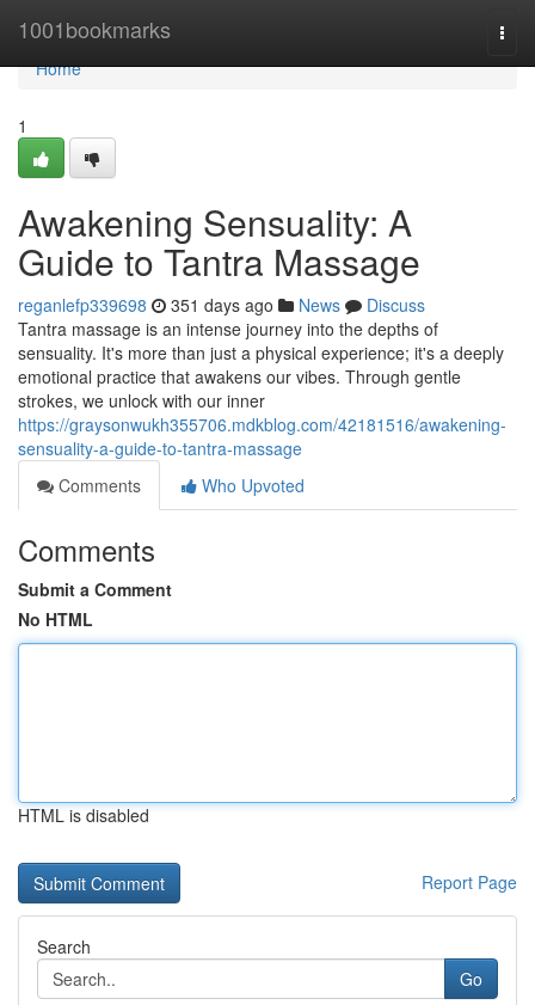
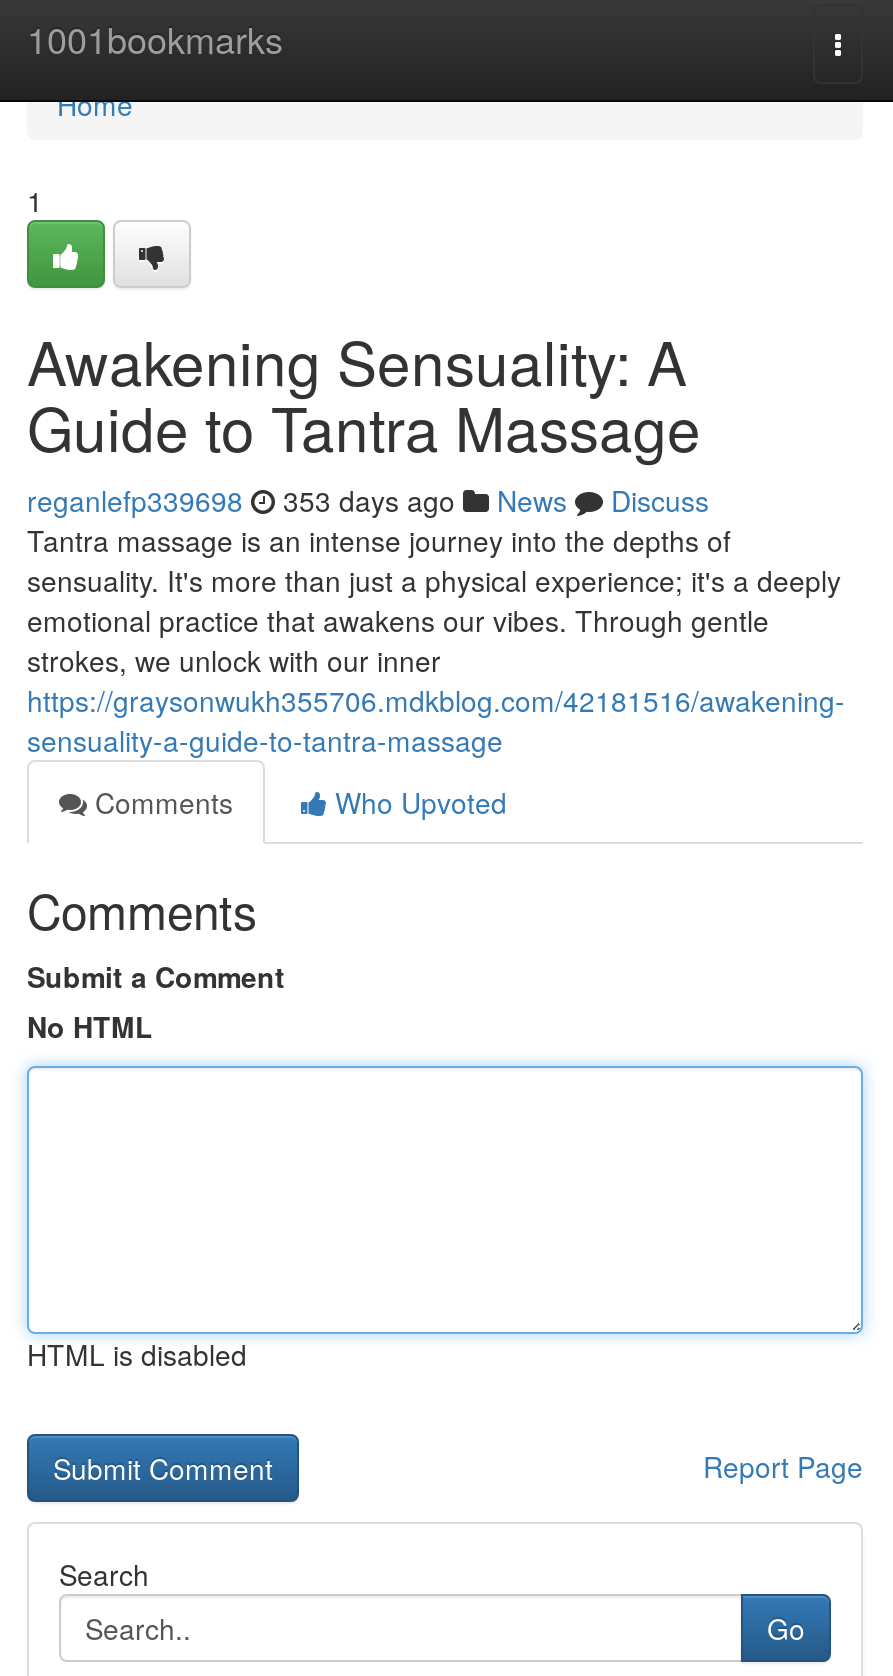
[18,293,425,317] reganlefp339698 351 days ago News Discuss -> [27,480,709,520] reganlefp339698 353 days ago News Discuss

